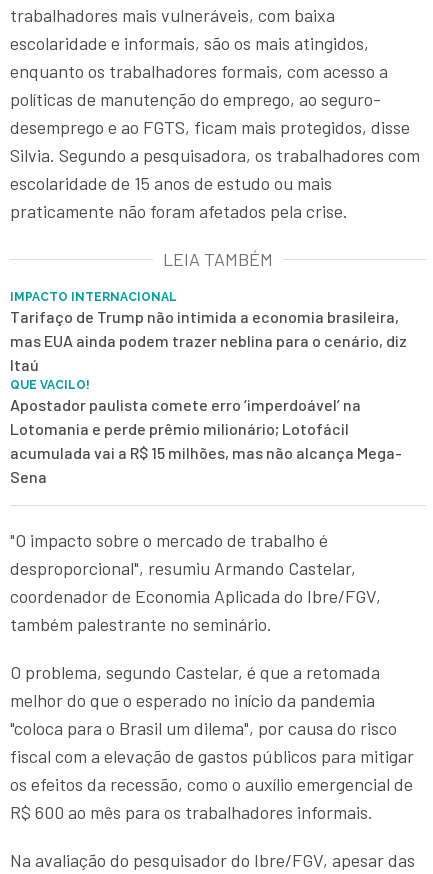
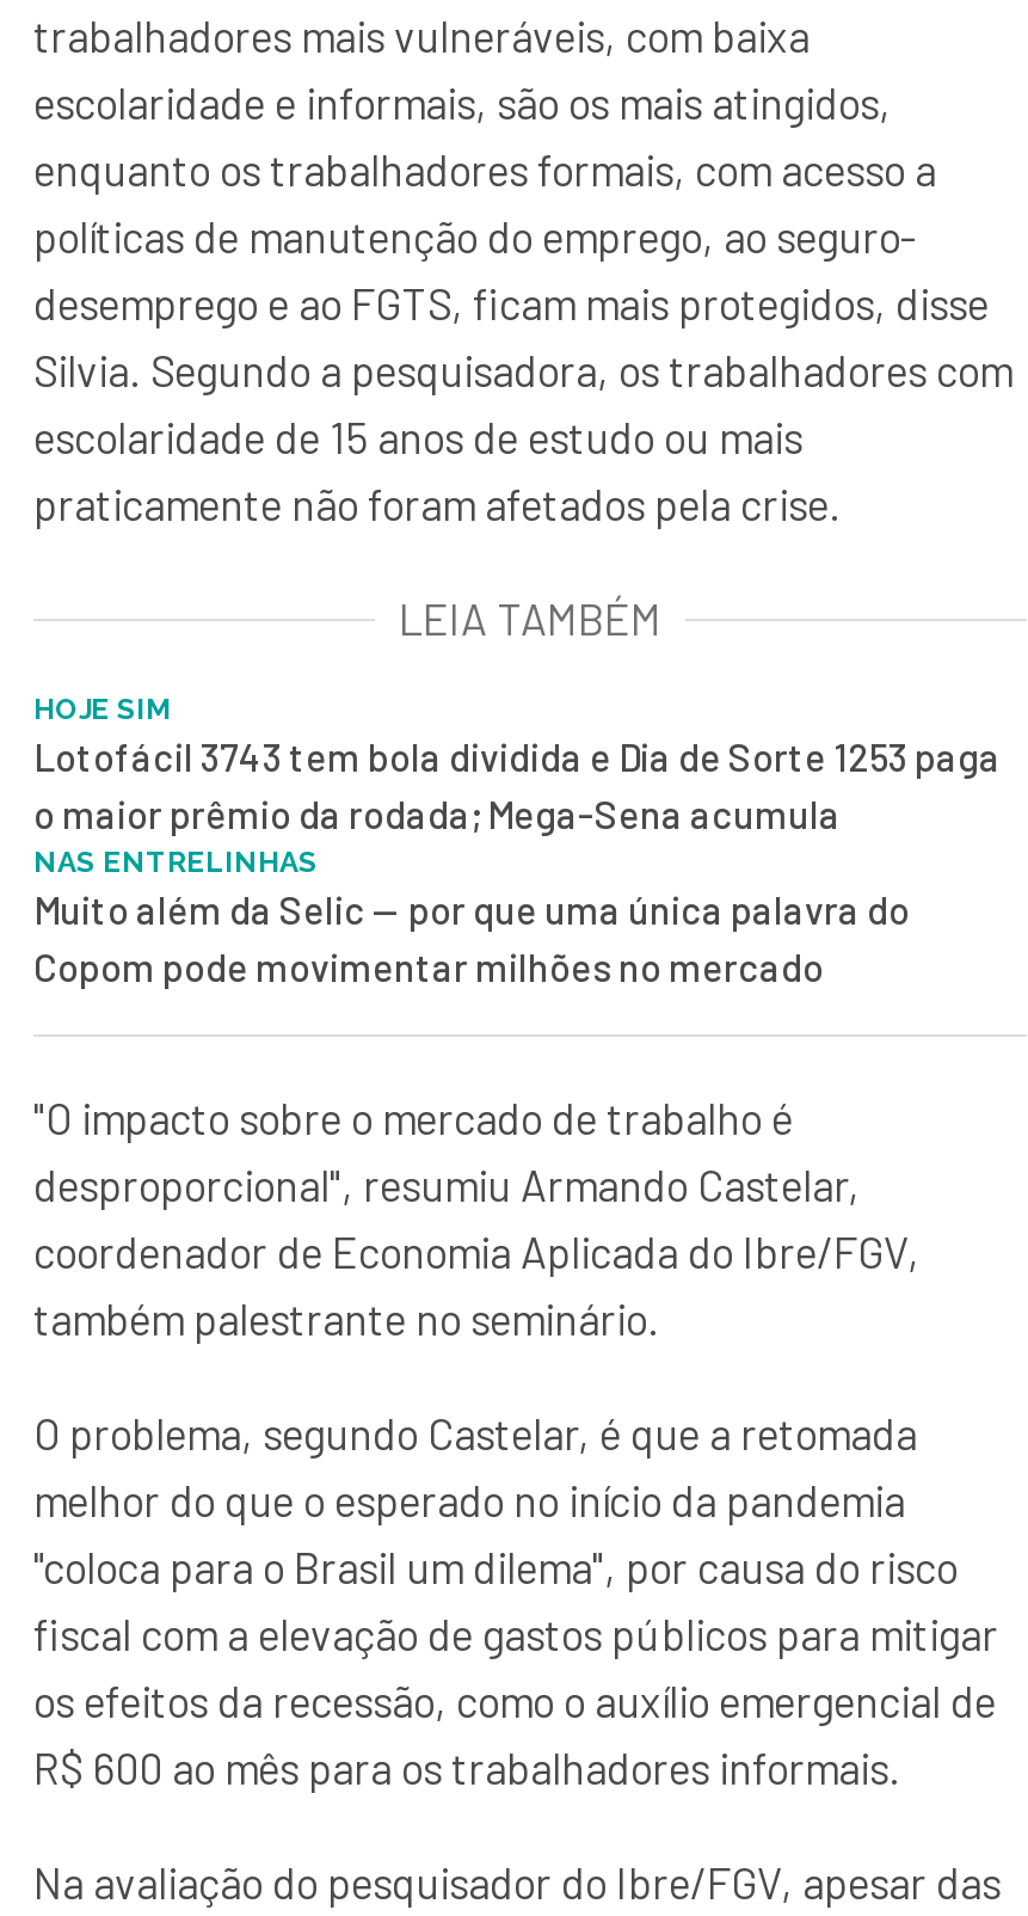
[10,290,407,486] IMPACTO INTERNACIONAL | Tarifaço de Trump não intimida a economia brasileira, | mas EUA ainda podem trazer neblina para o cenário, diz | Itaú | QUE VACILO! | Apostador paulista comete erro ‘imperdoável’ na | Lotomania e perde prêmio milionário; Lotofácil | acumulada vai a R$ 15 milhões, mas não alcança Mega- | Sena -> [33,693,1001,989] HOJE SIM | Lotofácil 3743 tem bola dividida e Dia de Sorte 1253 paga | o maior prêmio da rodada; Mega-Sena acumula | NAS ENTRELINHAS | Muito além da Selic — por que uma única palavra do | Copom pode movimentar milhões no mercado

